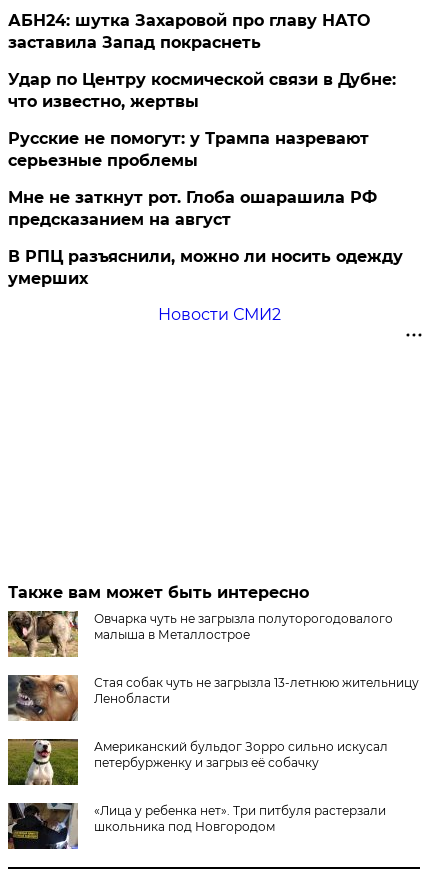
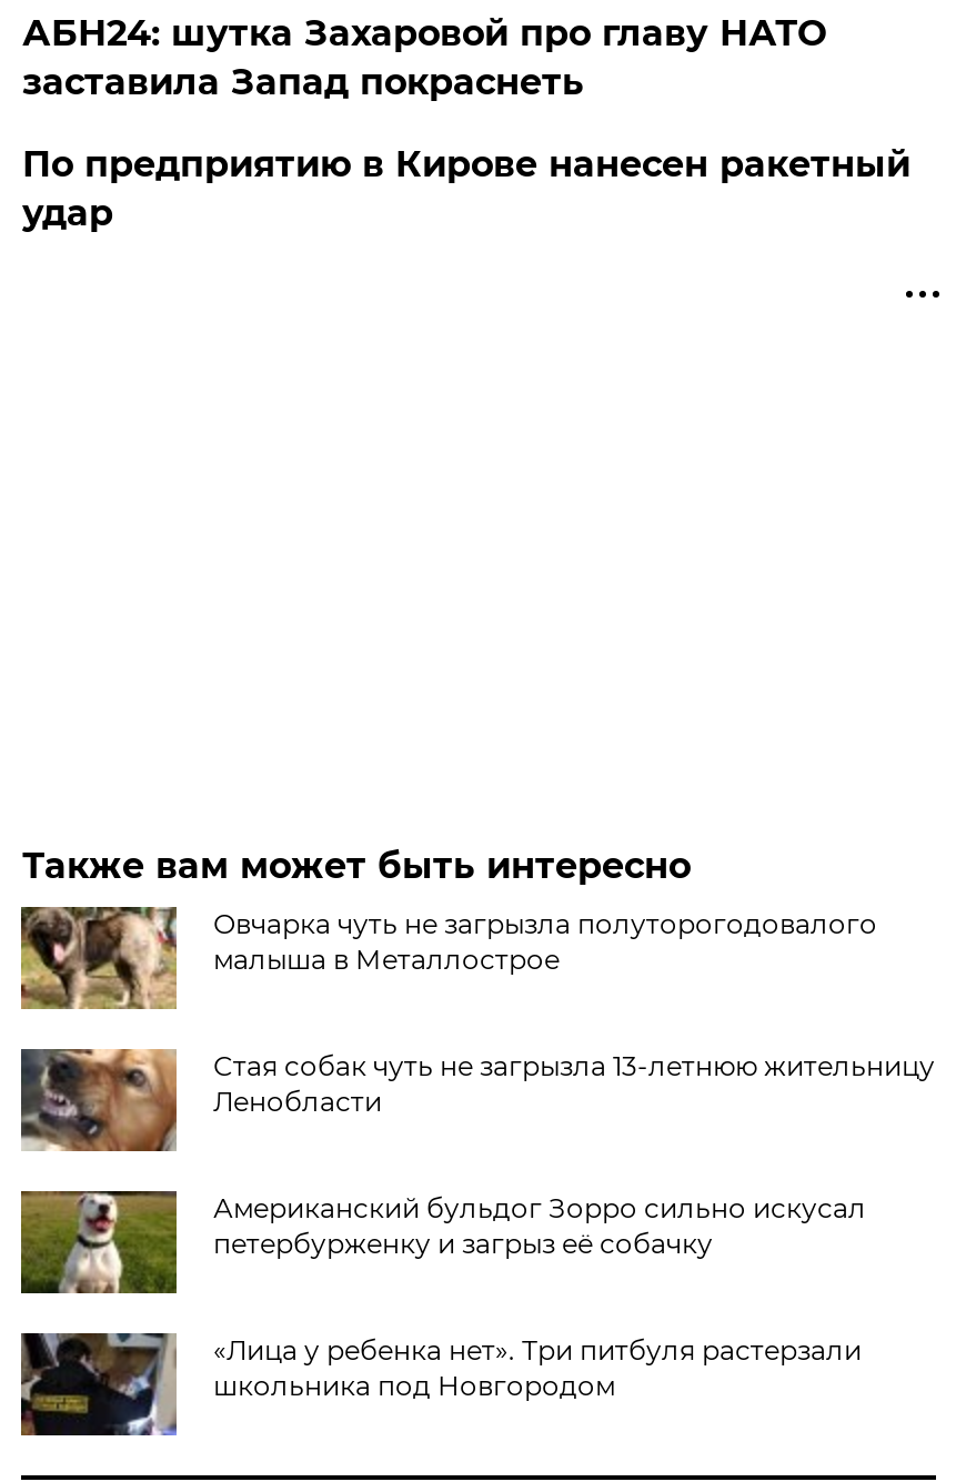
[8,70,403,324] Удар по Центру космической связи в Дубне: | что известно, жертвы | Русские не помогут: у Трампа назревают | серьезные проблемы | Мне не заткнут рот. Глоба ошарашила РФ | предсказанием на август | В РПЦ разъяснили, можно ли носить одежду | умерших | Новости СМИ2 -> [22,143,910,234] По предприятию в Кирове нанесен ракетный | удар

